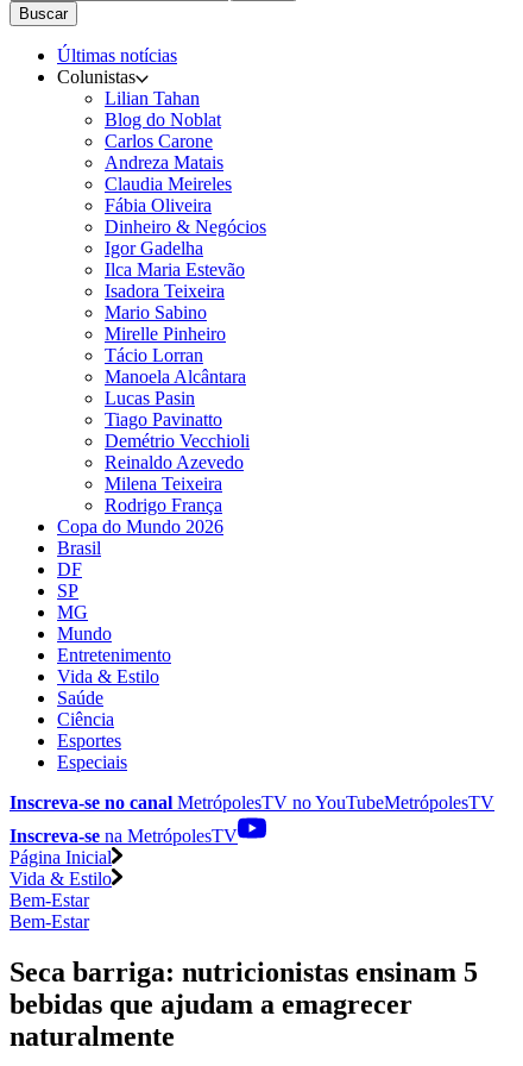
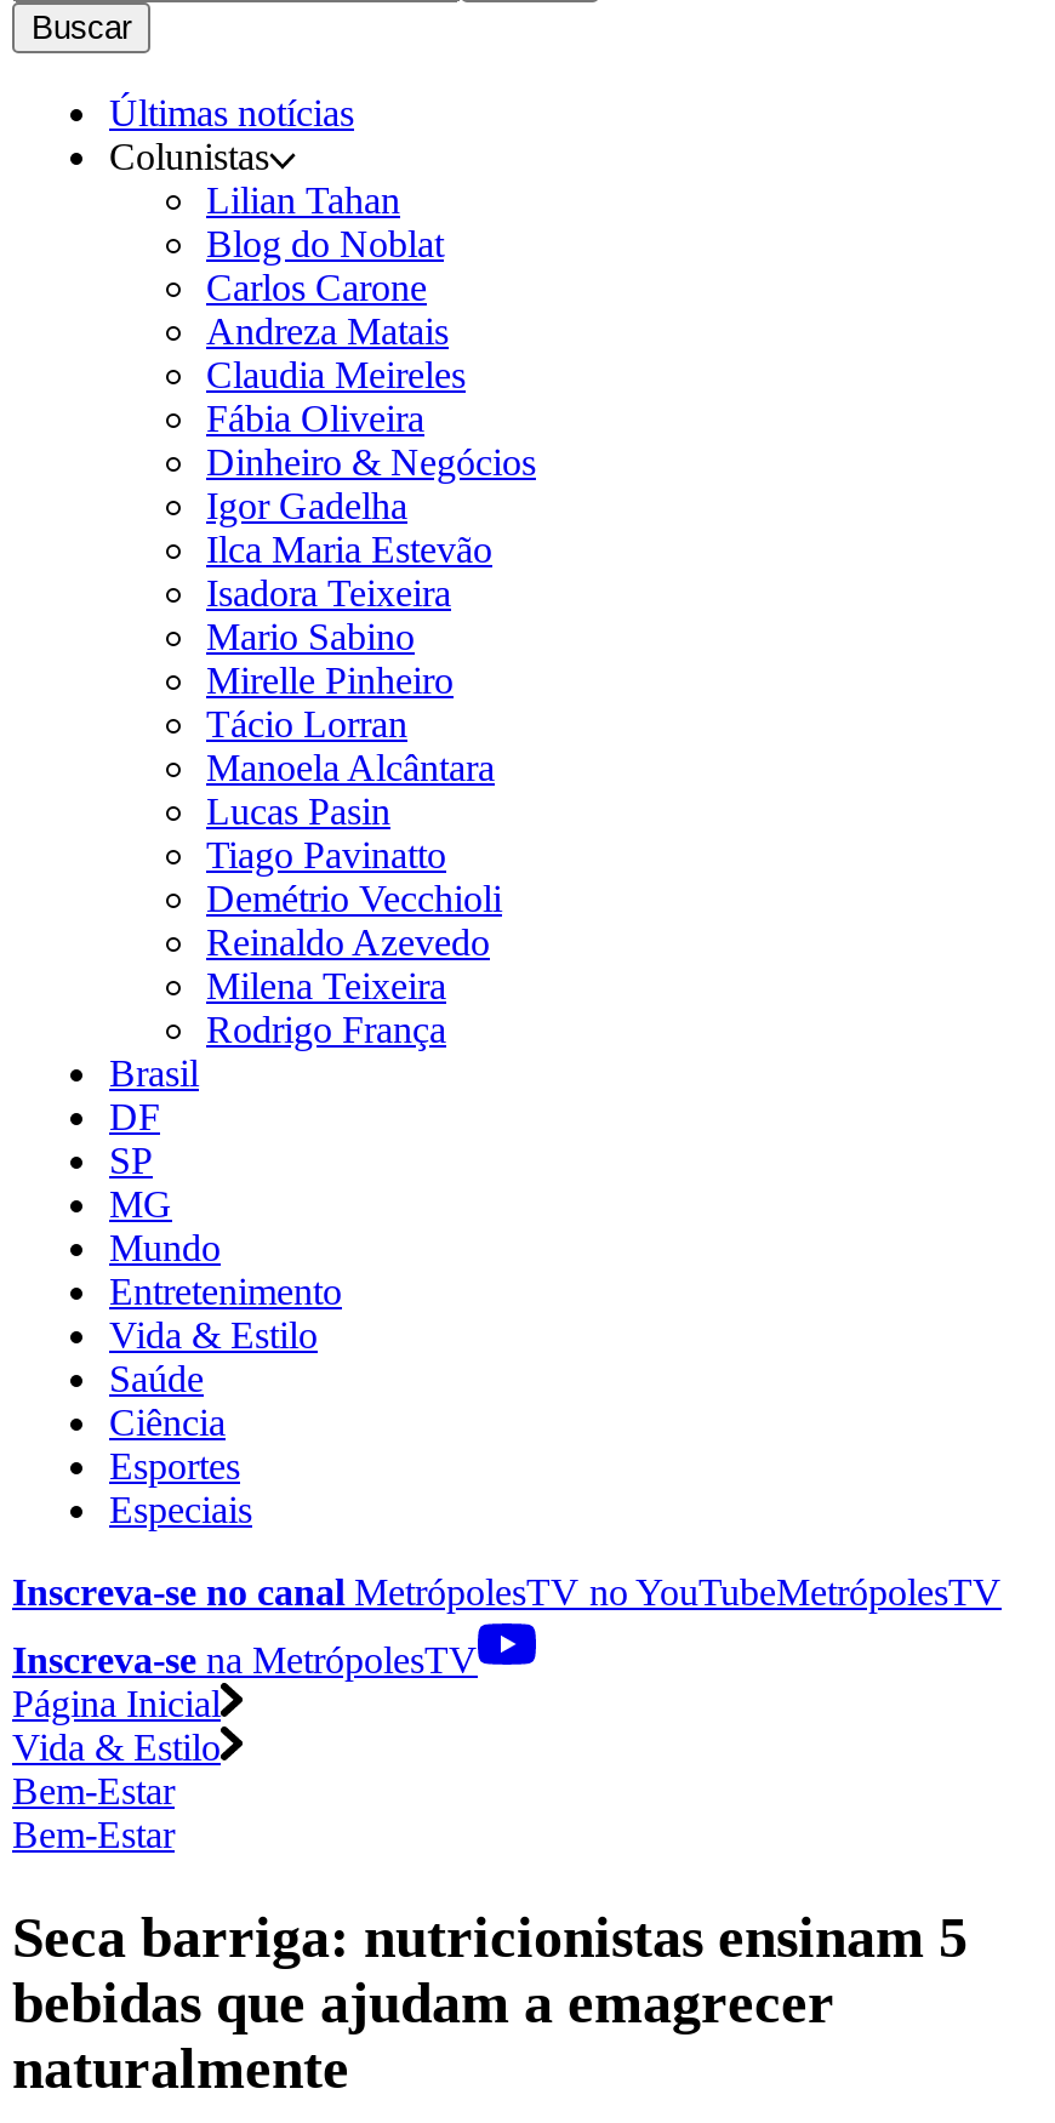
[57,516,223,536] Copa do Mundo 2026 -> none

